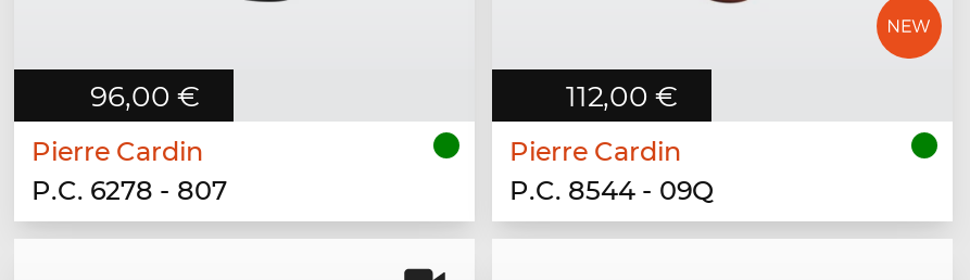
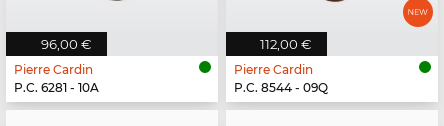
[32,174,227,206] P.C. 6278 - 807 -> [14,80,99,95] P.C. 6281 - 10A

